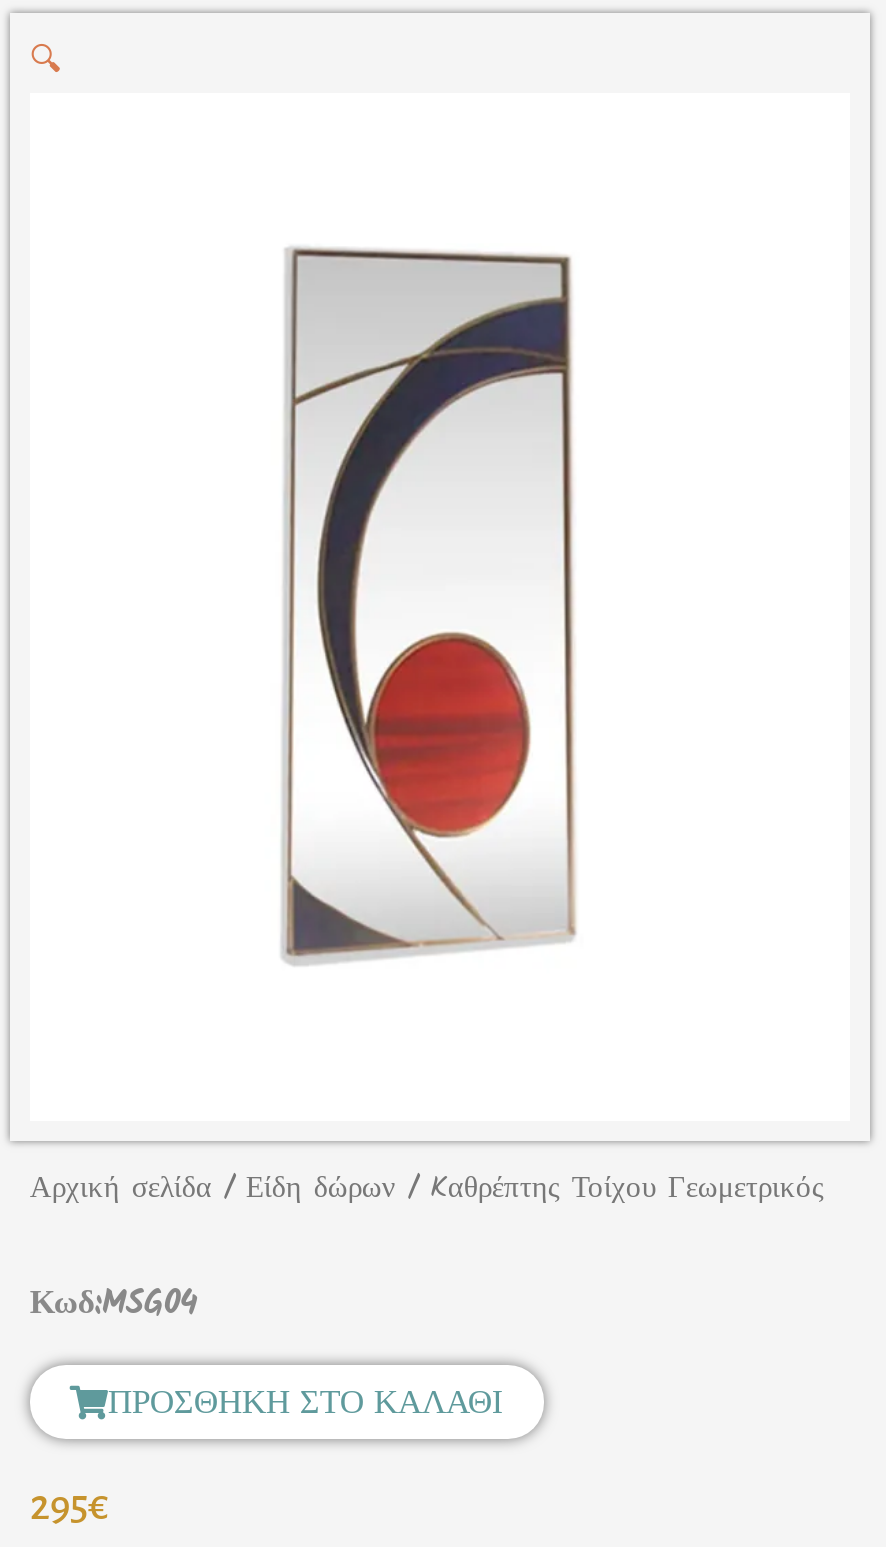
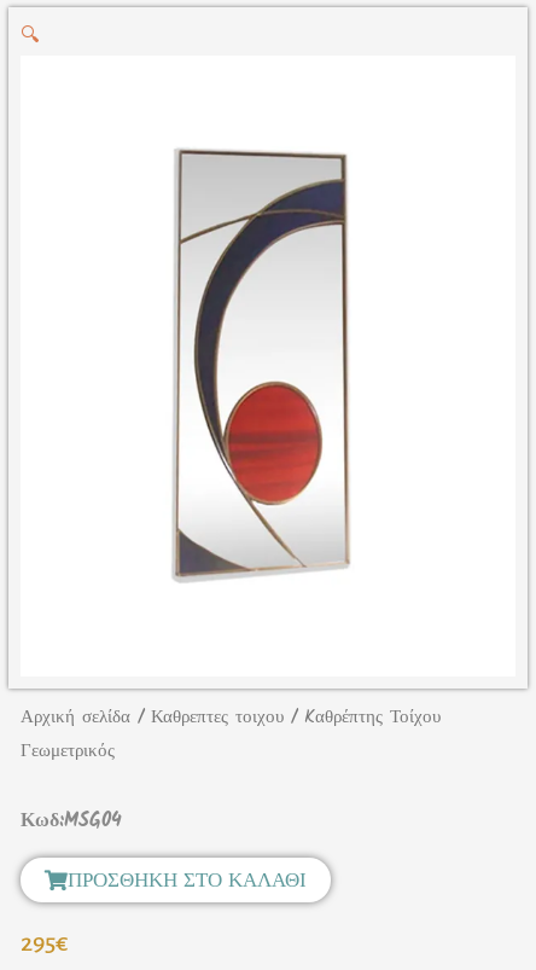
[30,1164,824,1212] Αρχική σελίδα / Είδη δώρων / Kαθρέπτης Τοίχου Γεωμετρικός -> [20,703,441,766] Αρχική σελίδα / Καθρεπτες τοιχου / Kαθρέπτης Τοίχου | Γεωμετρικός

